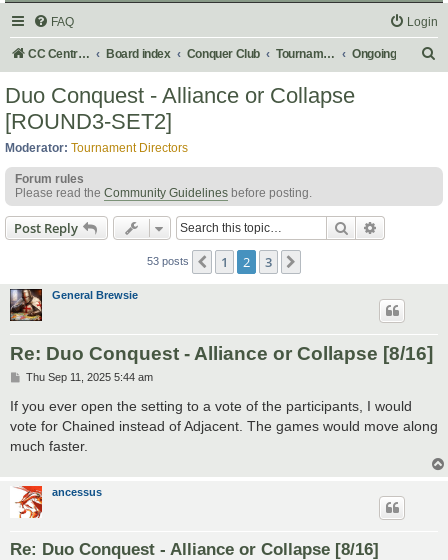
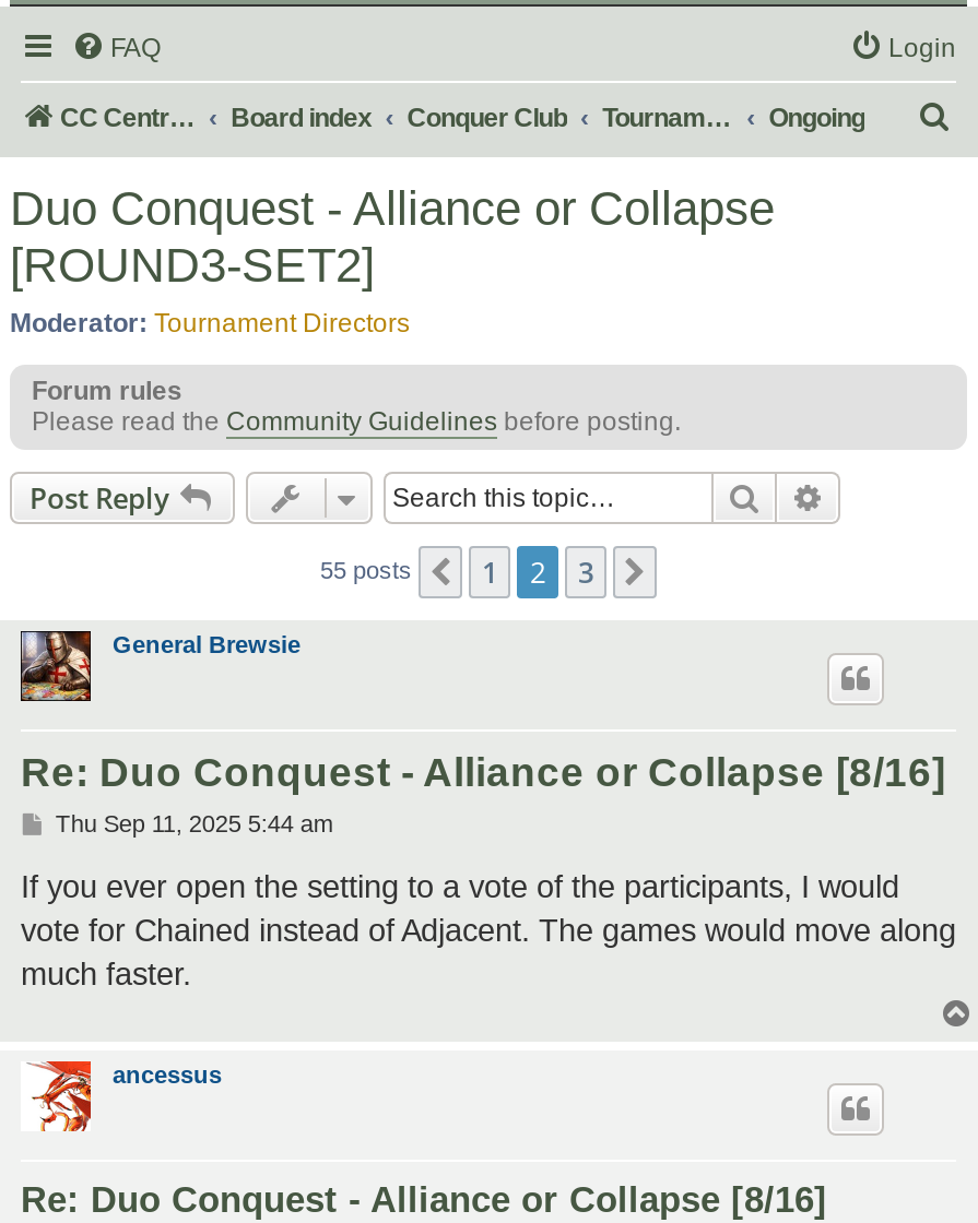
[147,255,192,267] 53 posts -> [320,558,419,584] 55 posts

